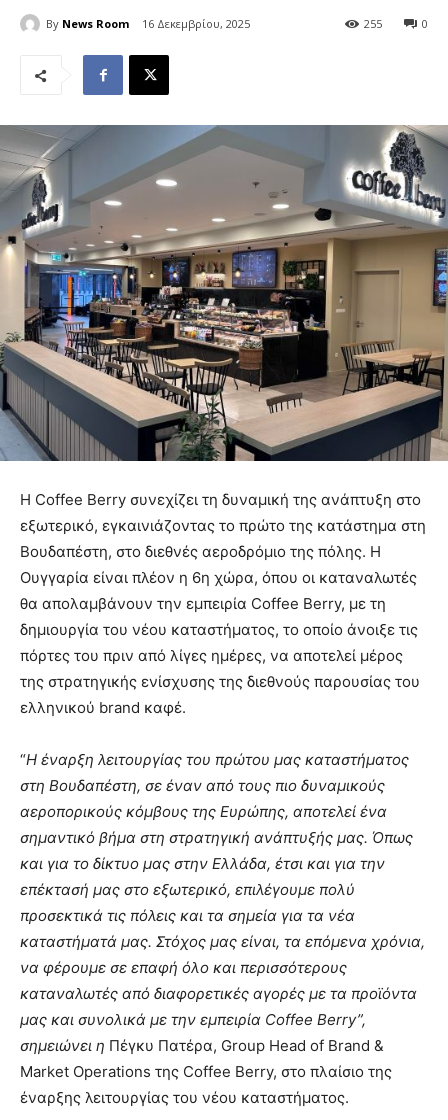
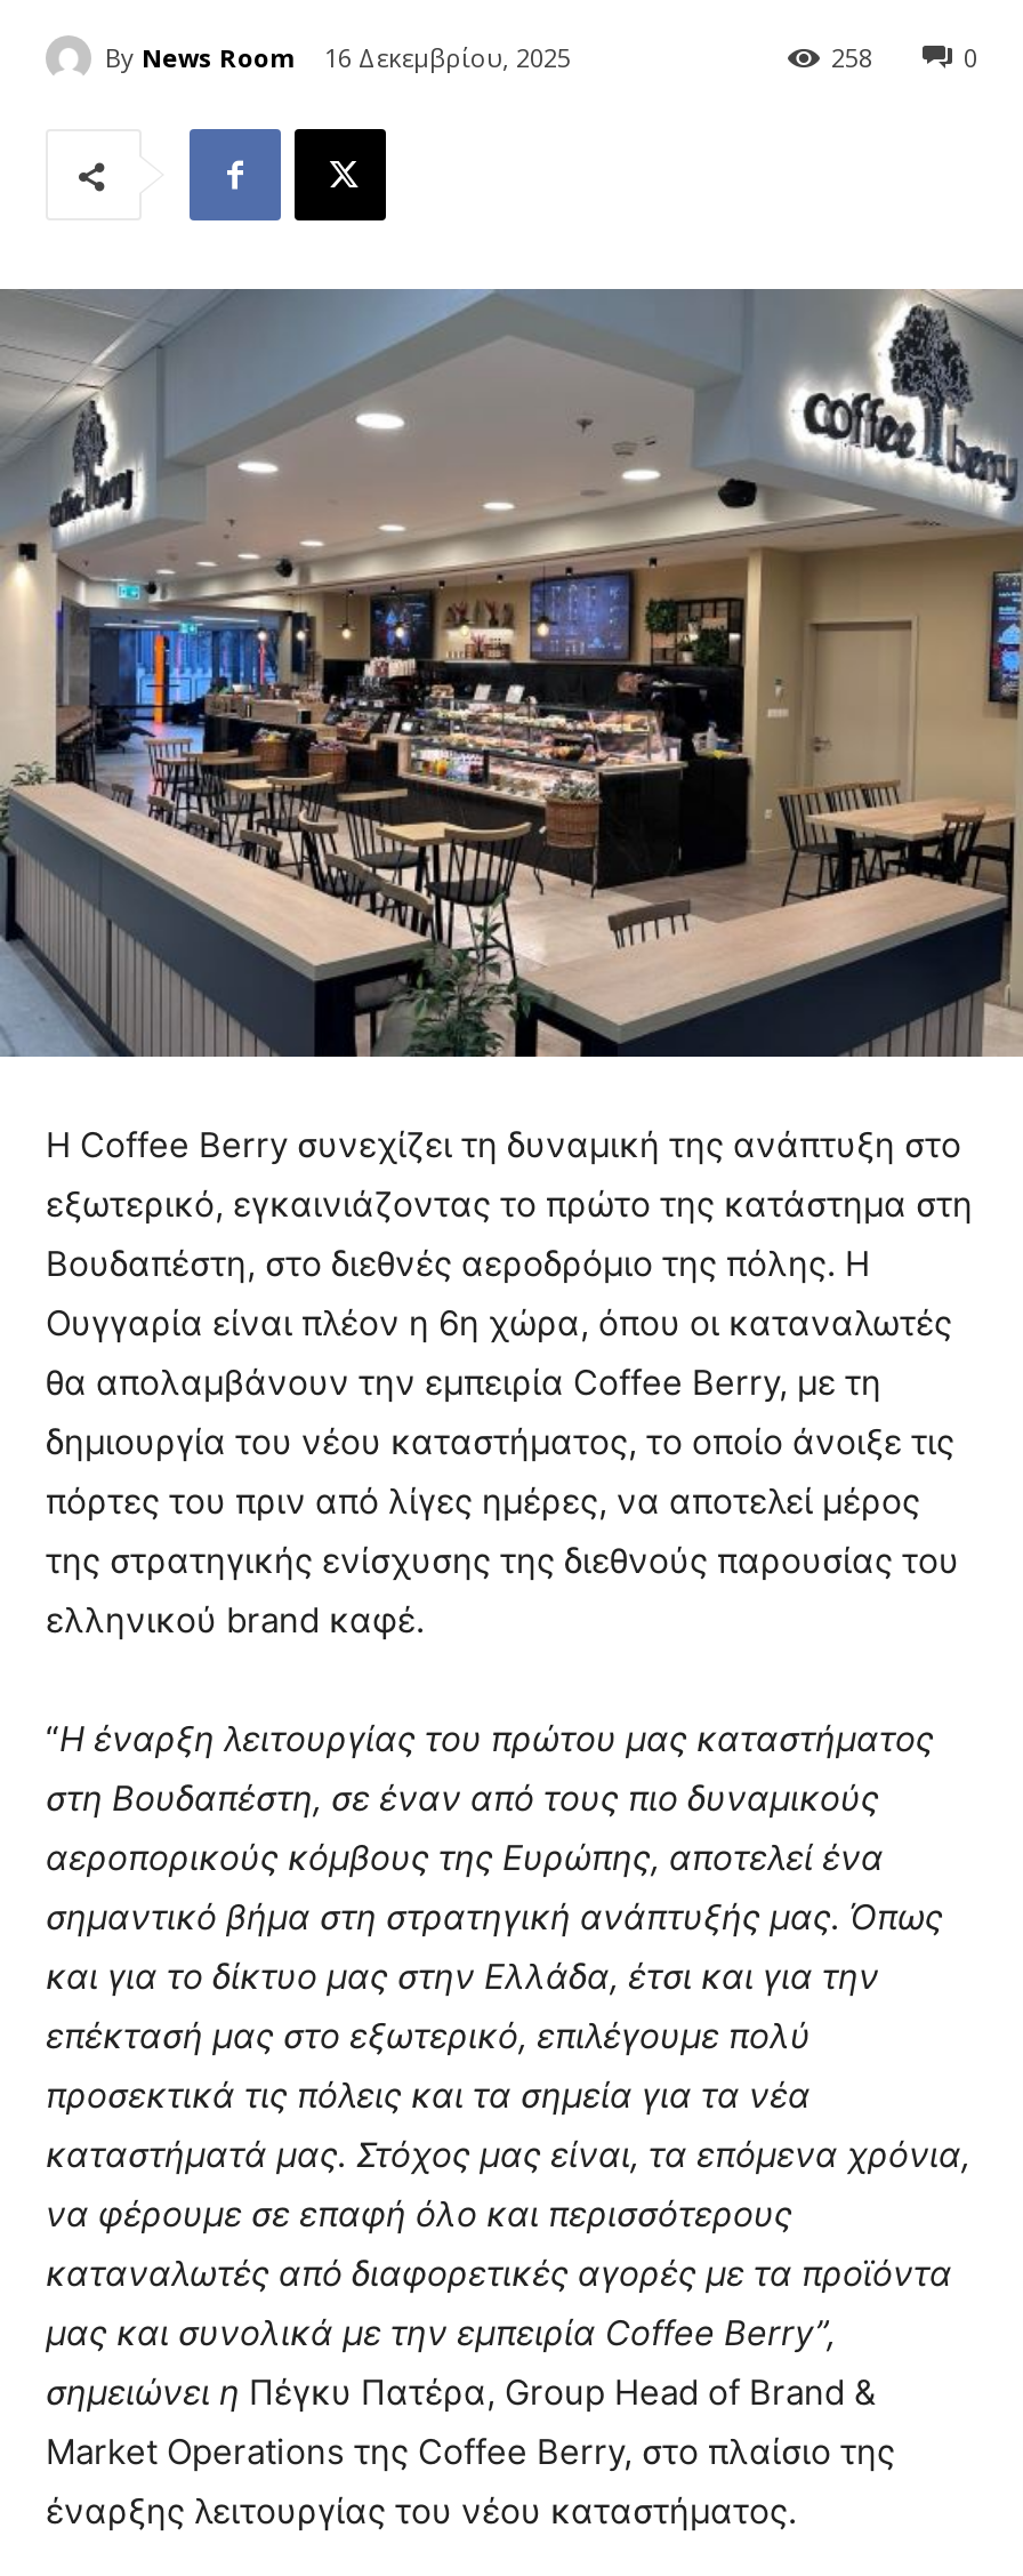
[364,16,382,31] 255 -> [831,40,872,74] 258

